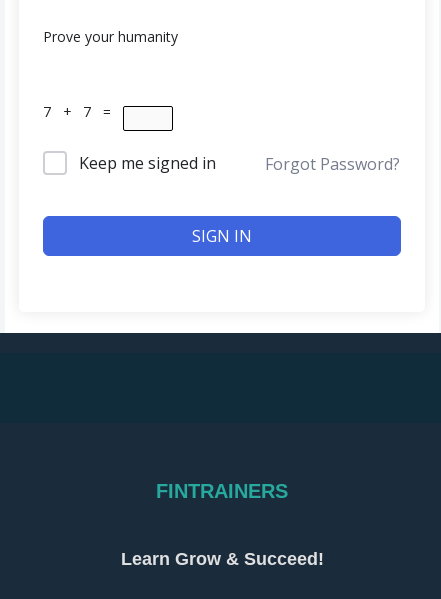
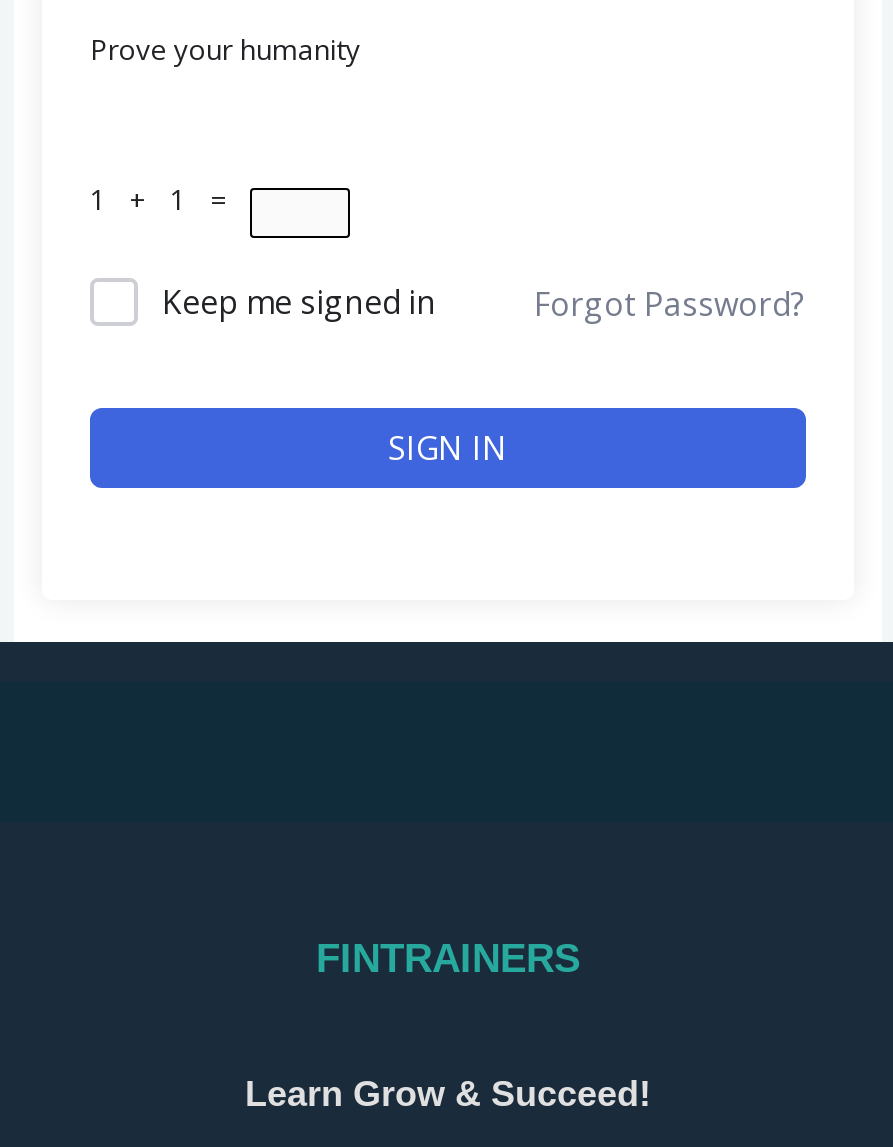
[43,102,123,121] 7 + 7 = -> [90,180,250,218] 1 + 1 =

